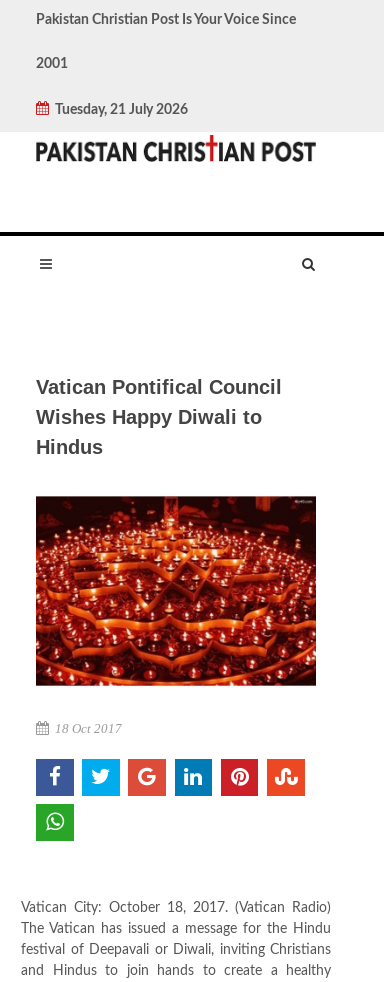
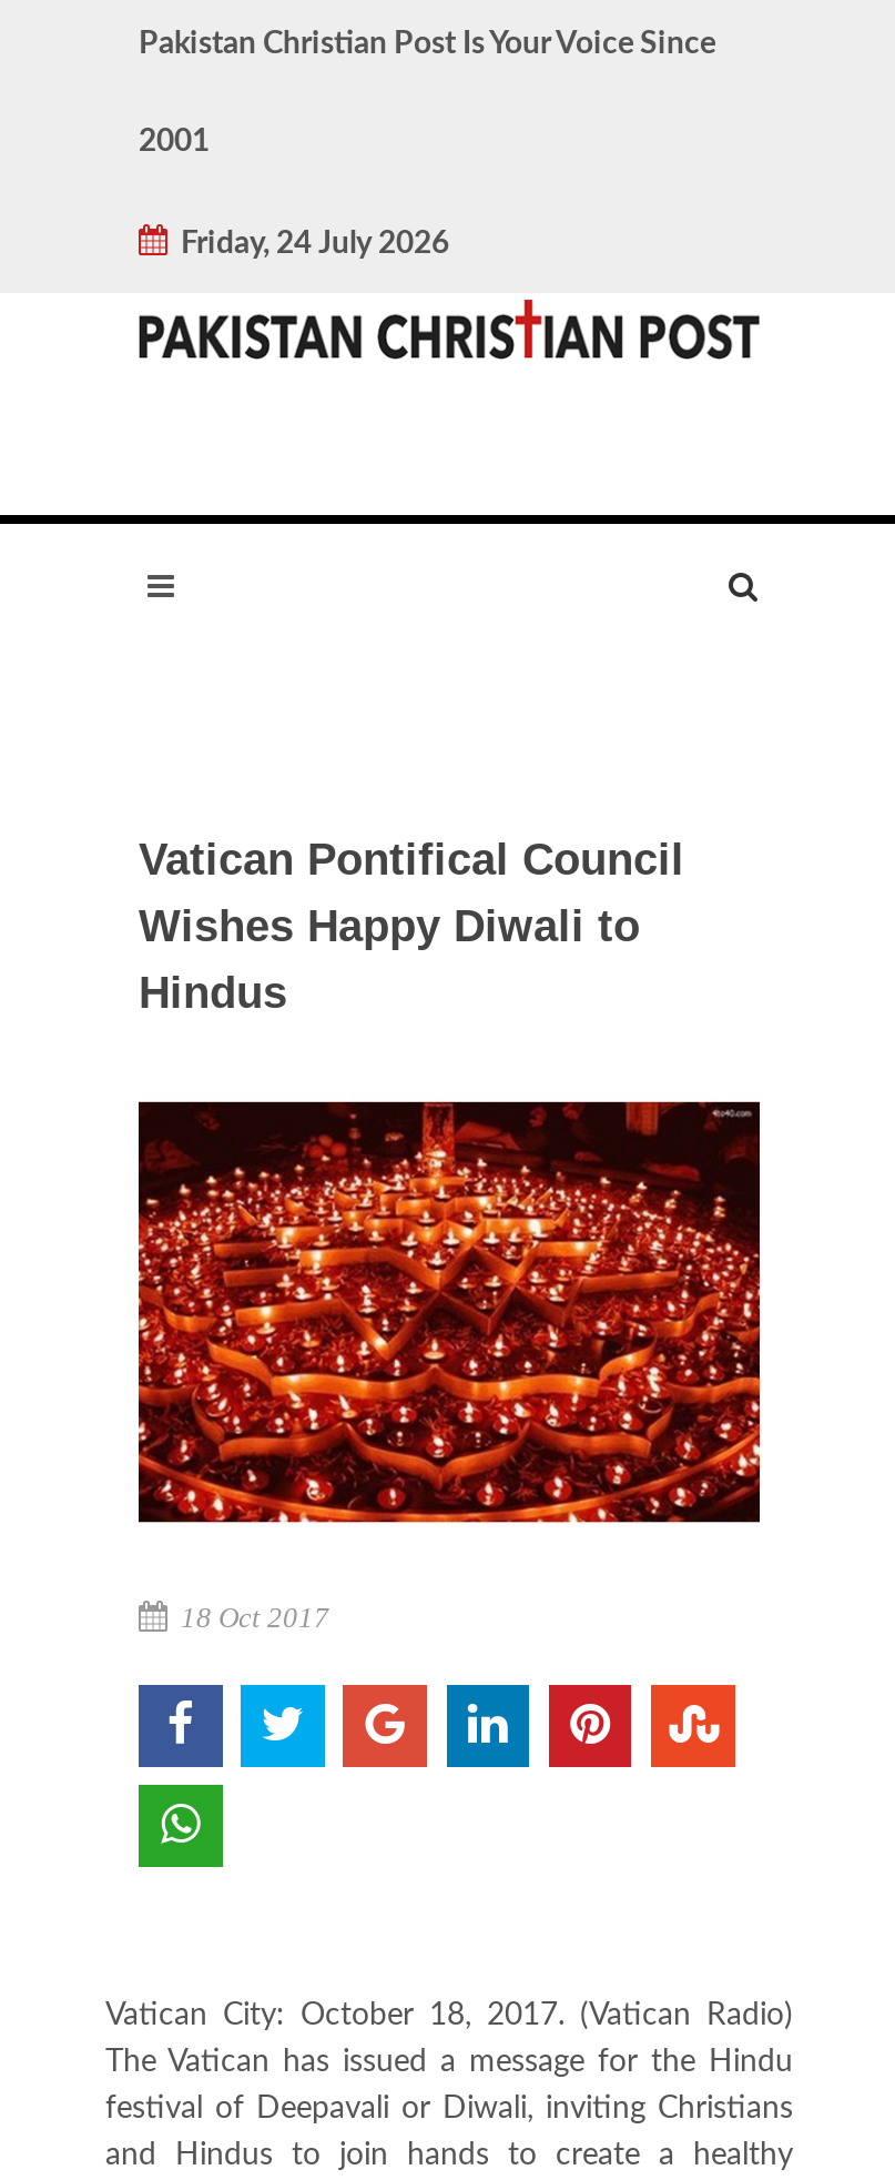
[49,103,188,117] Tuesday, 21 July 2026 -> [167,229,449,260] Friday, 24 July 2026

